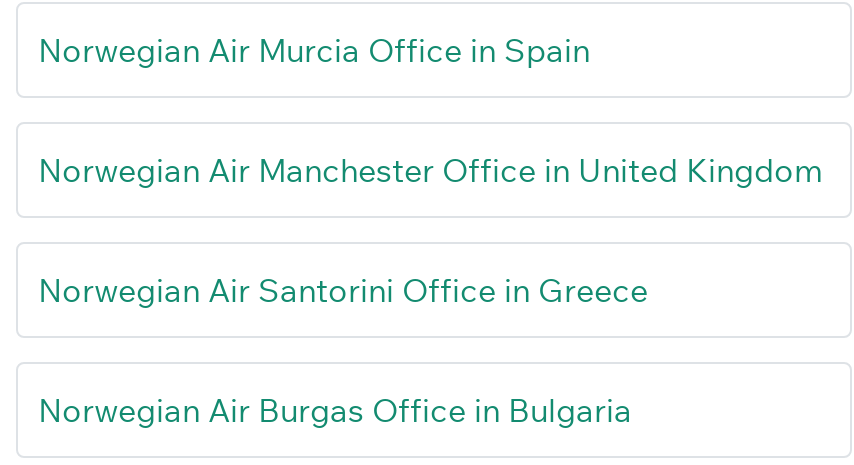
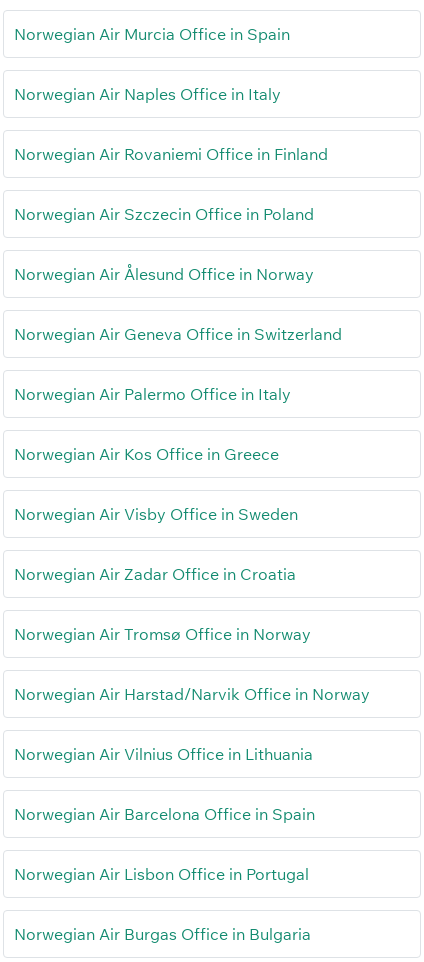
[38,150,822,310] Norwegian Air Manchester Office in United Kingdom | Norwegian Air Santorini Office in Greece -> [14,84,370,884] Norwegian Air Naples Office in Italy | Norwegian Air Rovaniemi Office in Finland | Norwegian Air Szczecin Office in Poland | Norwegian Air Ålesund Office in Norway | Norwegian Air Geneva Office in Switzerland | Norwegian Air Palermo Office in Italy | Norwegian Air Kos Office in Greece | Norwegian Air Visby Office in Sweden | Norwegian Air Zadar Office in Croatia | Norwegian Air Tromsø Office in Norway | Norwegian Air Harstad/Narvik Office in Norway | Norwegian Air Vilnius Office in Lithuania | Norwegian Air Barcelona Office in Spain | Norwegian Air Lisbon Office in Portugal

